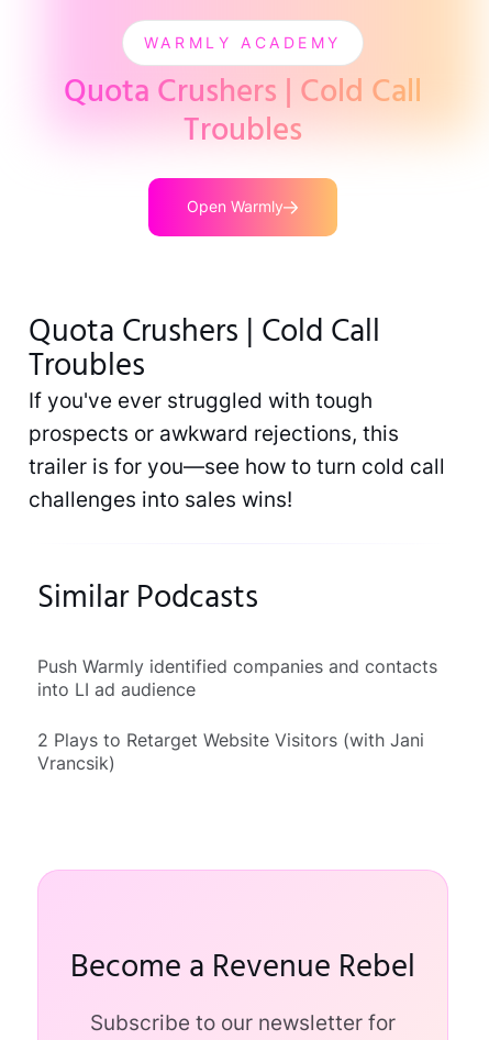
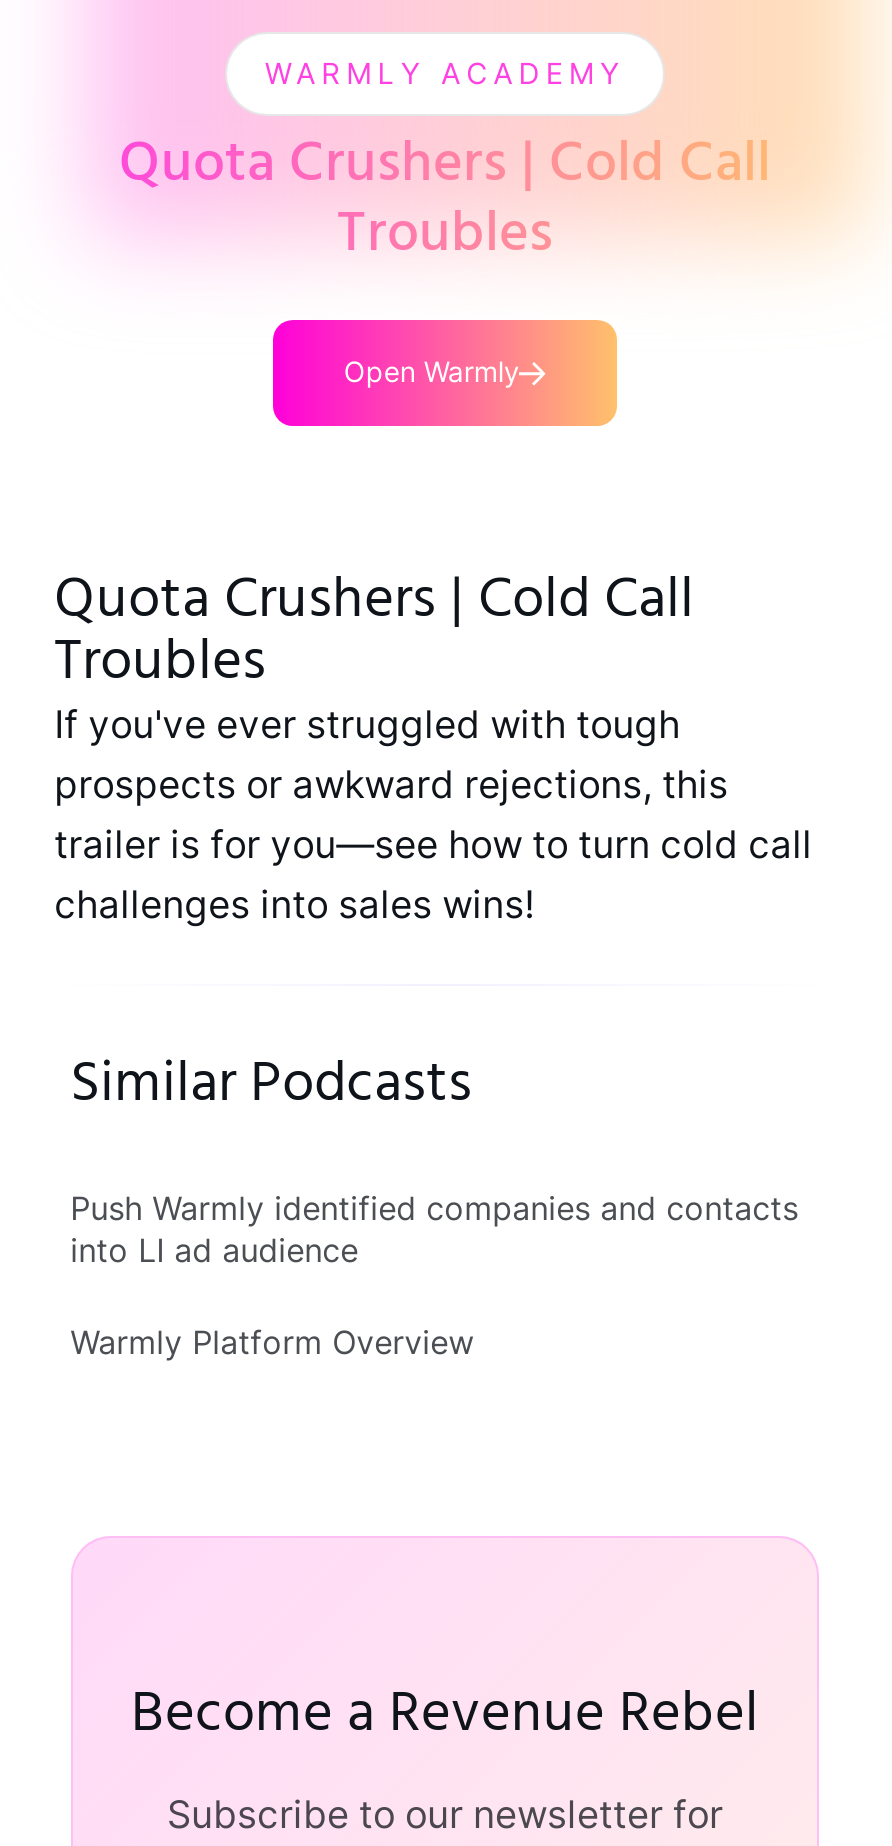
[37,729,424,774] 2 Plays to Retarget Website Visitors (with Jani | Vrancsik) -> [70,1322,474,1362] Warmly Platform Overview

